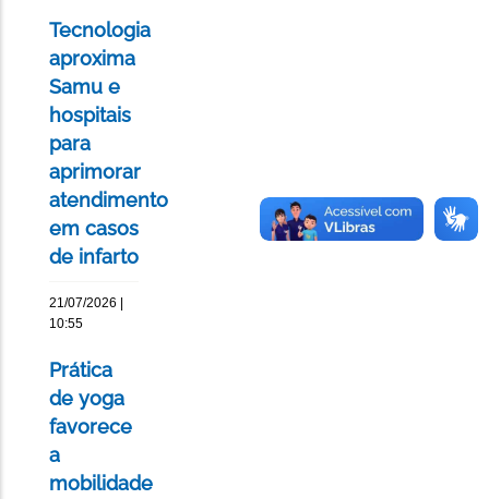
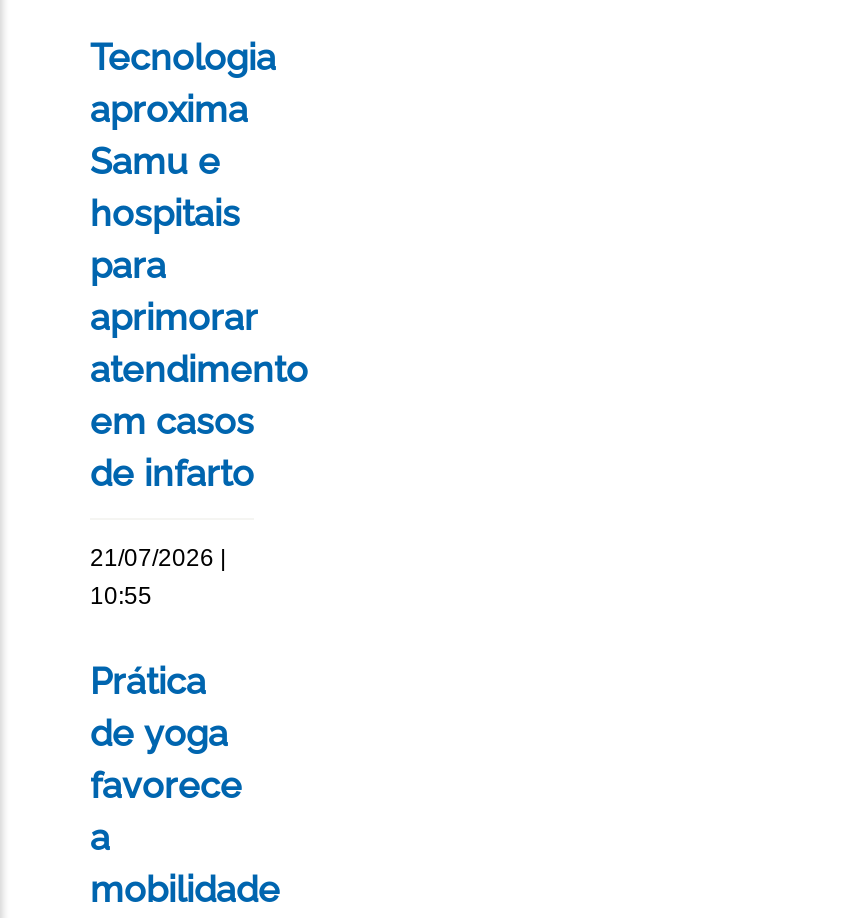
[259,196,425,242] [image] -> none
[433,196,479,242] [image] -> none

